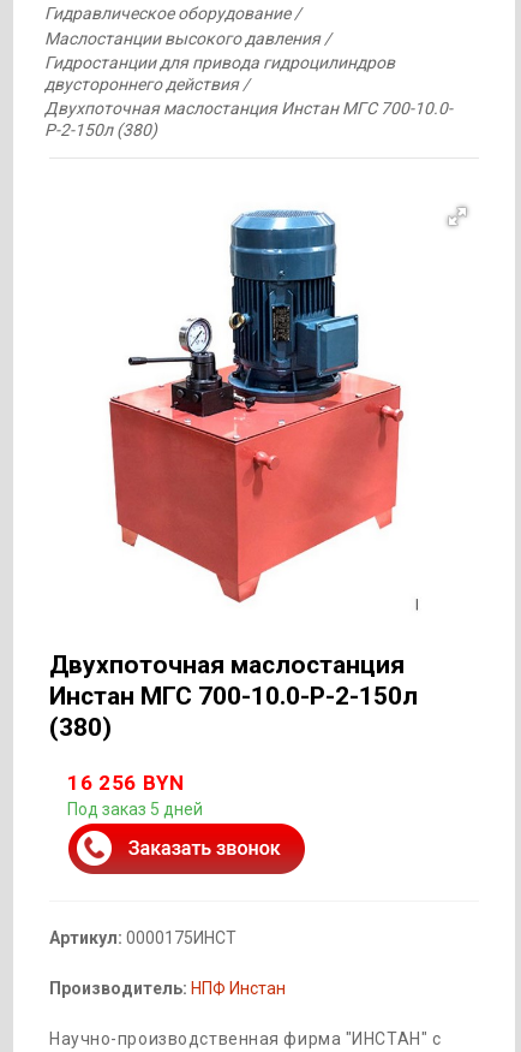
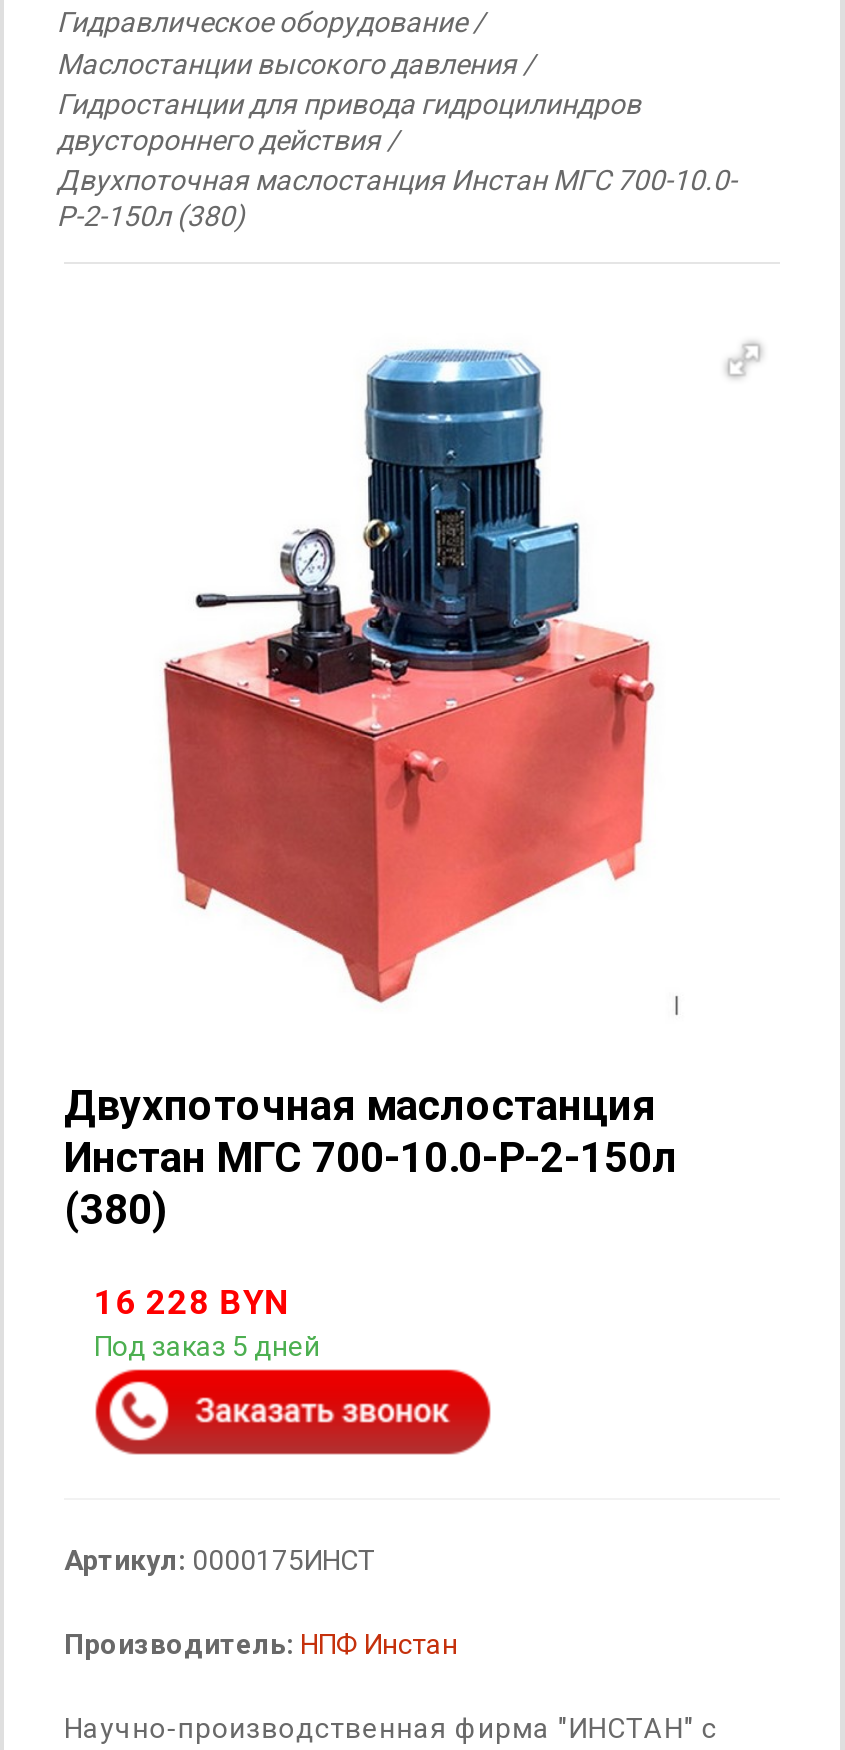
[67,771,185,795] 16 256 BYN -> [94,1282,290,1322] 16 228 BYN

